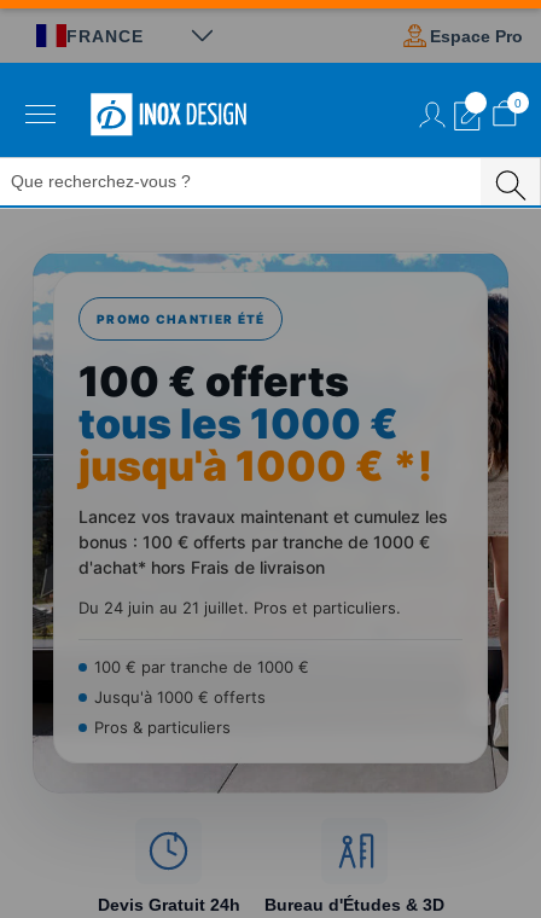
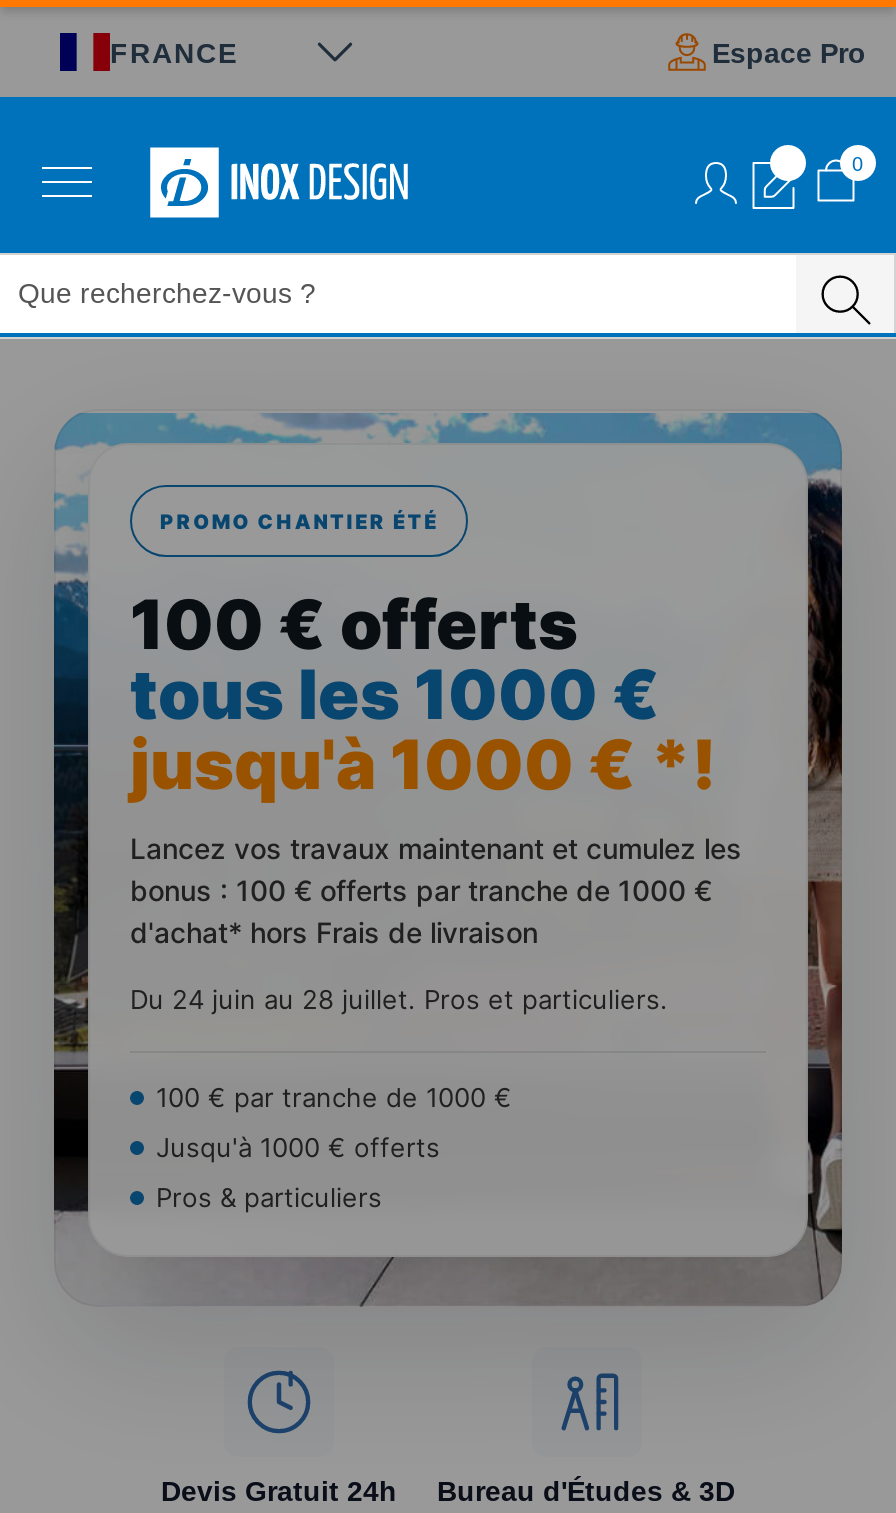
[78,598,401,617] Du 24 juin au 21 juillet. Pros et particuliers. -> [130,983,668,1015] Du 24 juin au 28 juillet. Pros et particuliers.

